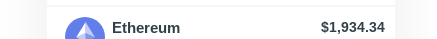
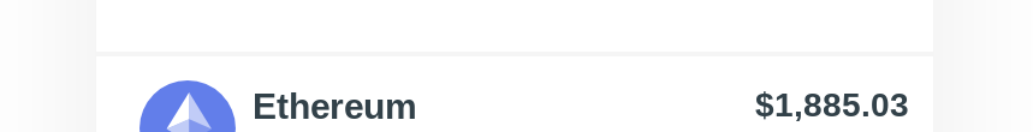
[321,19,385,35] $1,934.34 -> [755,84,909,122] $1,885.03

